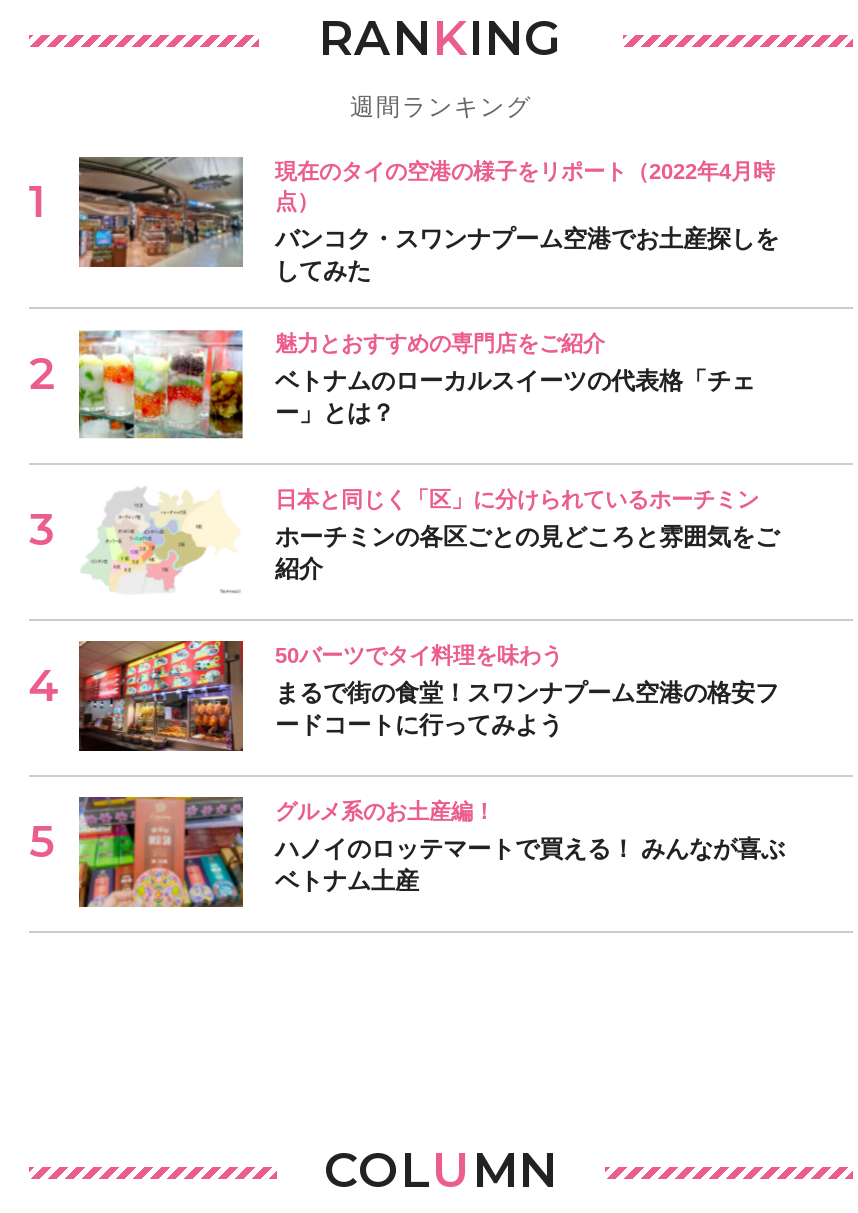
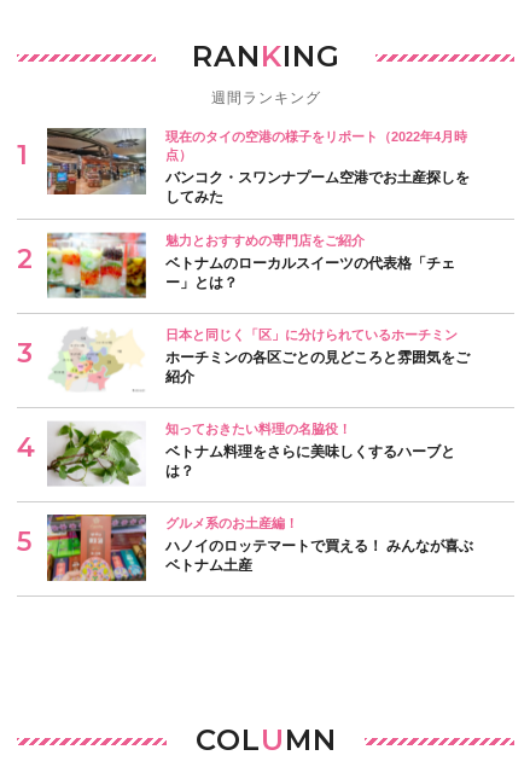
[77,639,779,753] [image] | 50バーツでタイ料理を味わう | まるで街の食堂！スワンナプーム空港の格安フ | ードコートに行ってみよう -> [47,420,455,487] [image] | 知っておきたい料理の名脇役！ | ベトナム料理をさらに美味しくするハーブと | は？

